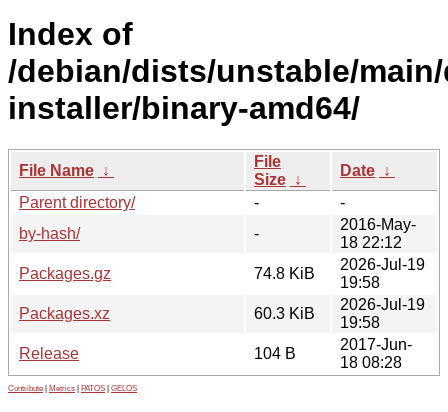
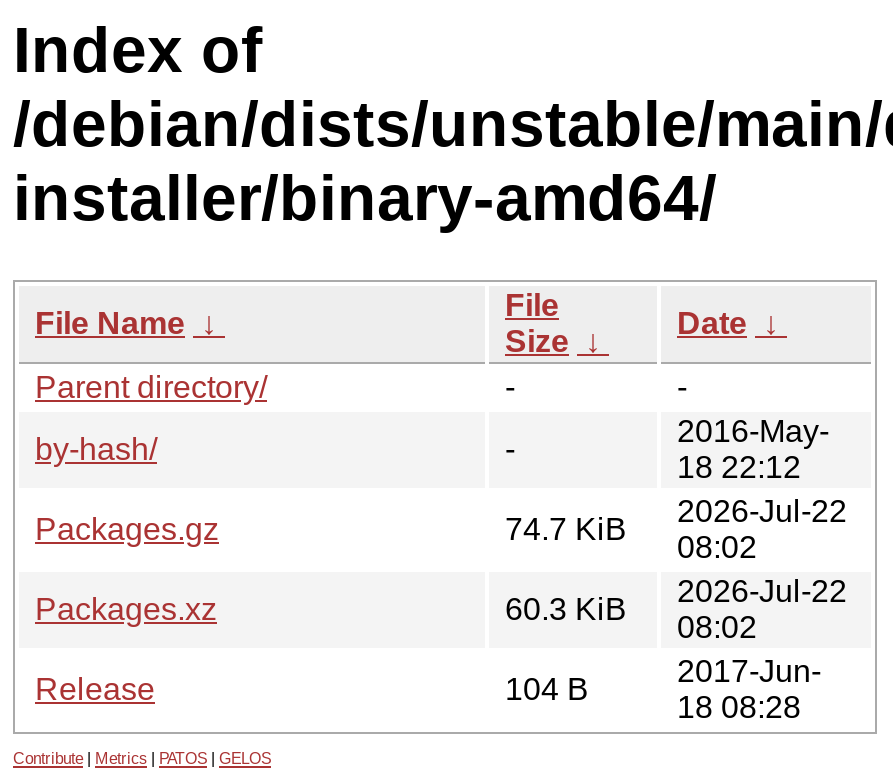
[340,256,425,291] 2026-Jul-19 | 19:58 -> [677,494,847,564] 2026-Jul-22 | 08:02
[254,265,315,282] 74.8 KiB -> [505,512,627,546] 74.7 KiB
[340,296,425,331] 2026-Jul-19 | 19:58 -> [677,574,847,644] 2026-Jul-22 | 08:02

